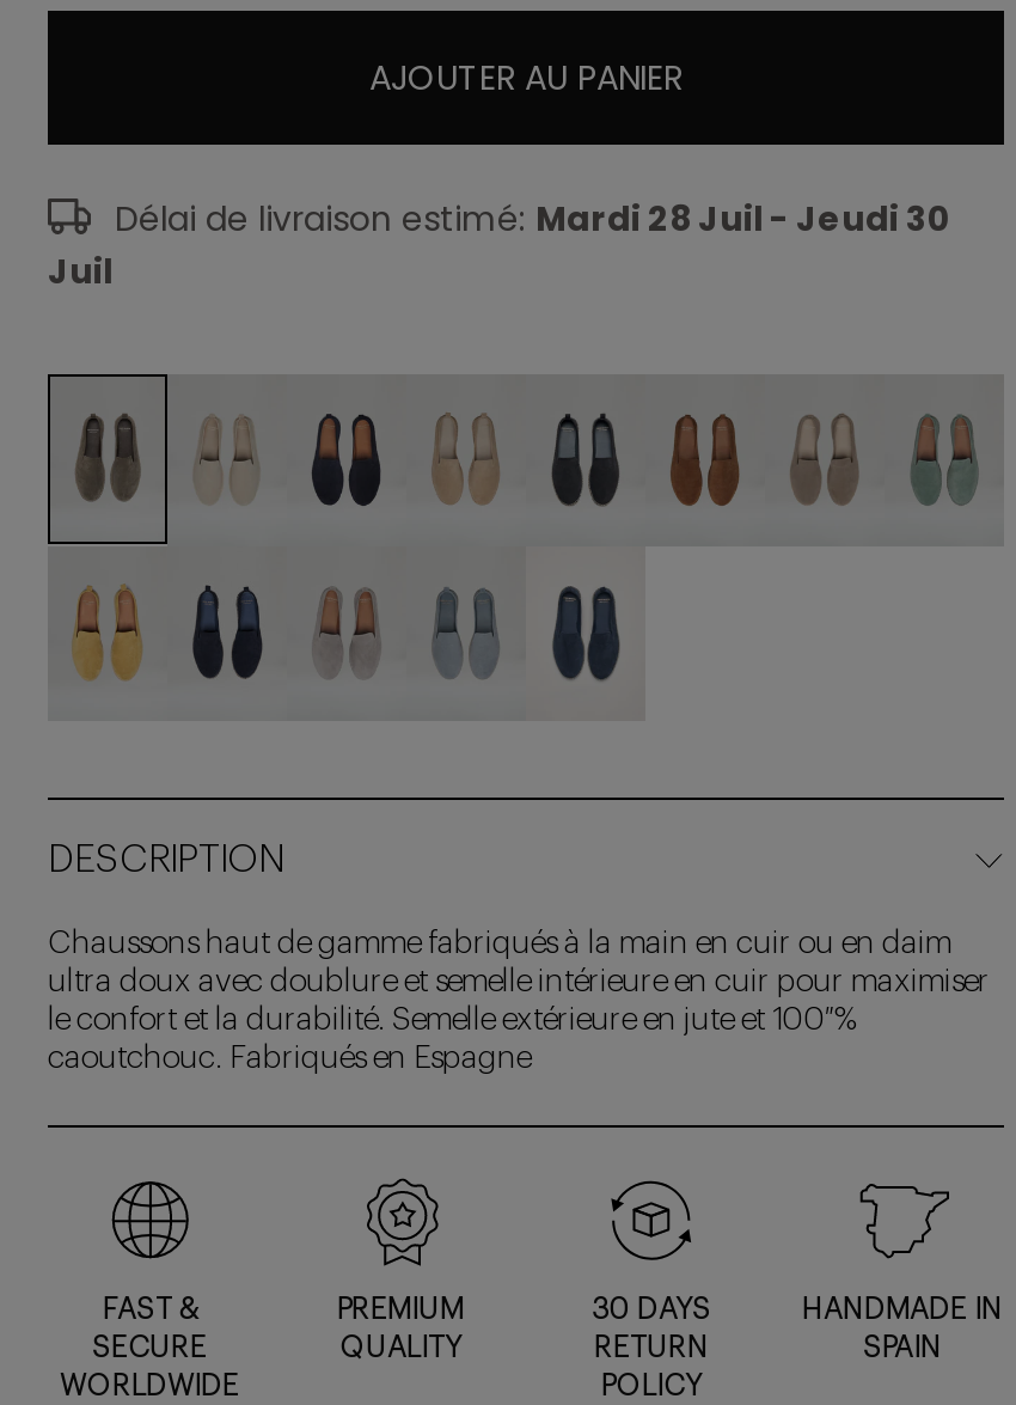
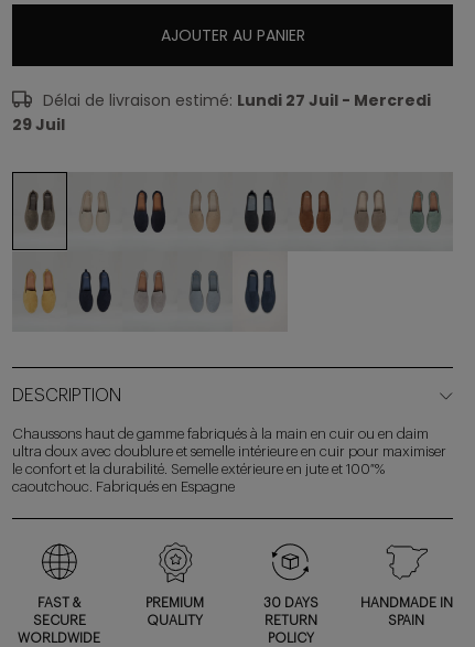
[48,195,951,295] Délai de livraison estimé: Mardi 28 Juil - Jeudi 30 | Juil -> [12,89,431,136] Délai de livraison estimé: Lundi 27 Juil - Mercredi | 29 Juil

